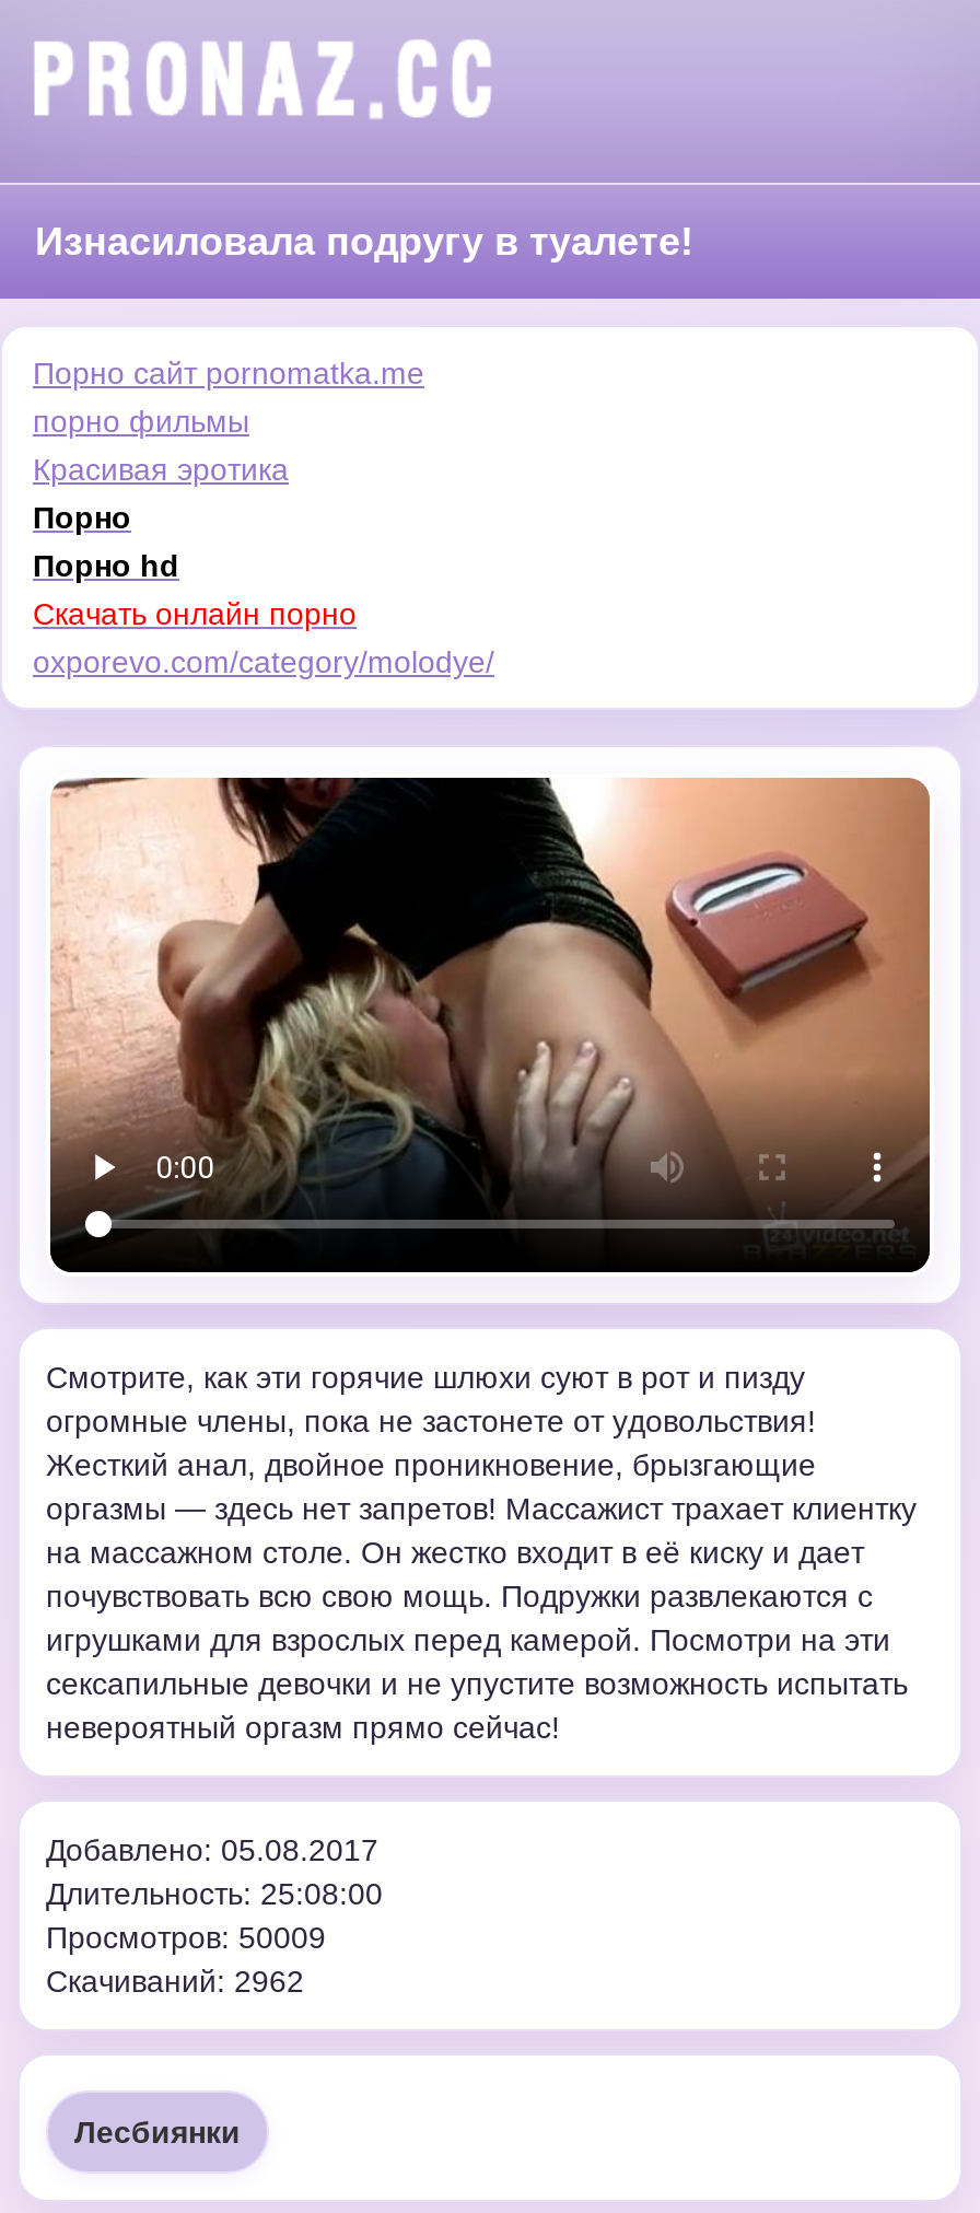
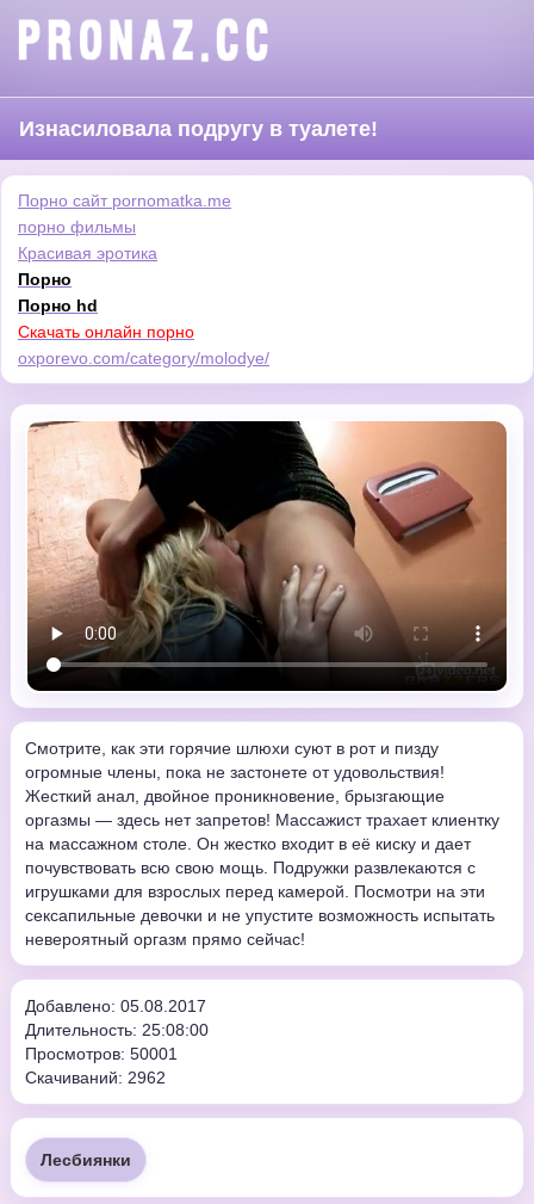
[46,1920,326,1955] Просмотров: 50009 -> [25,1044,178,1063] Просмотров: 50001

